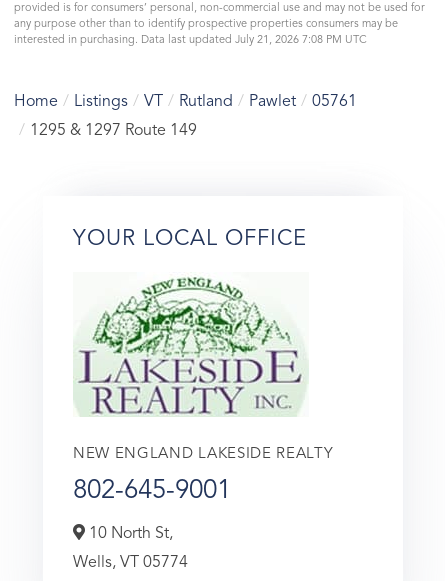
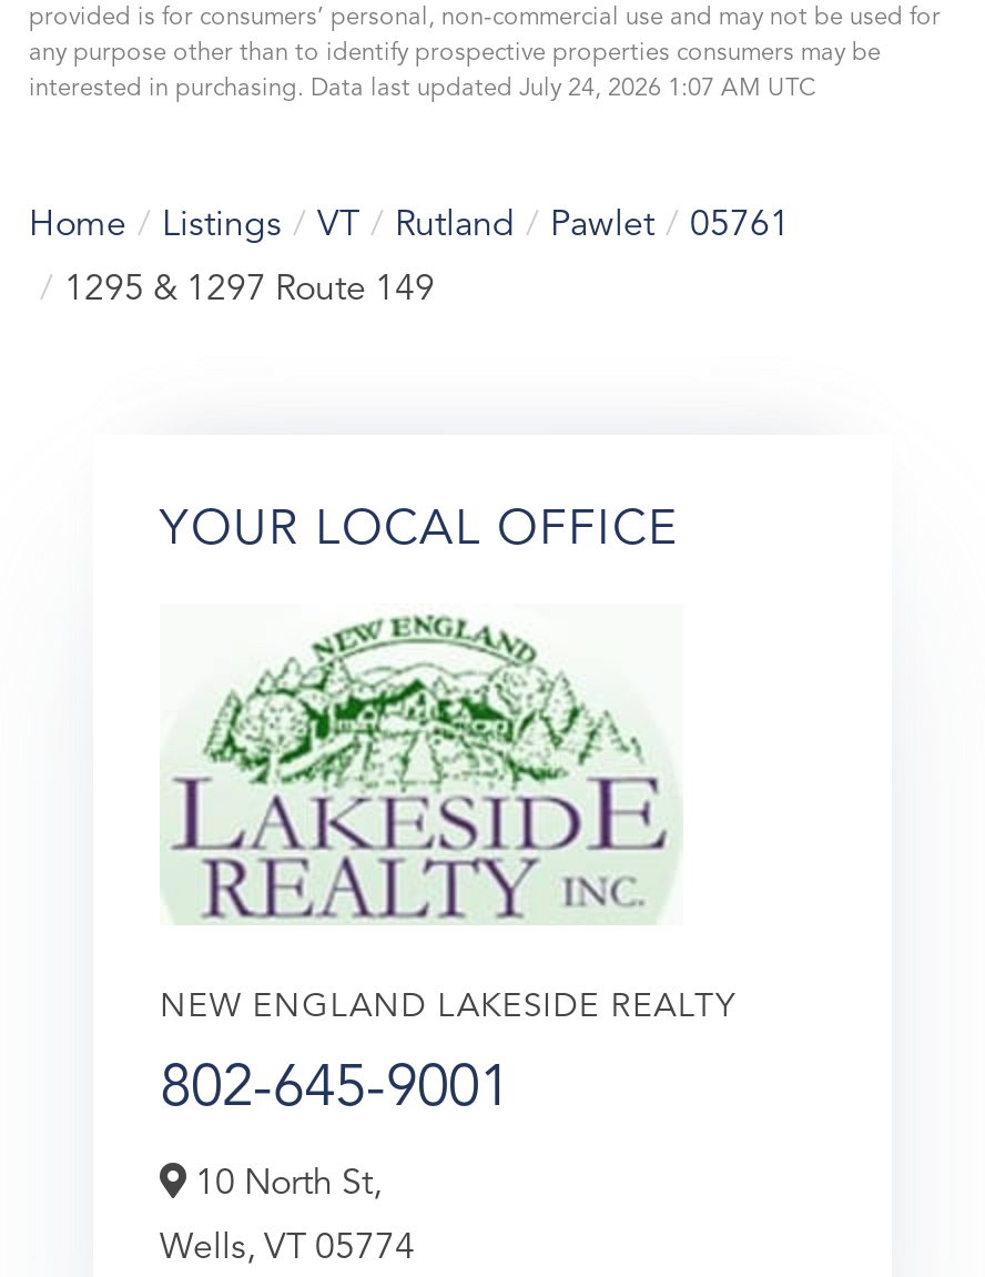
[14,35,367,46] interested in purchasing. Data last updated July 21, 2026 7:08 PM UTC -> [29,77,816,101] interested in purchasing. Data last updated July 24, 2026 1:07 AM UTC

